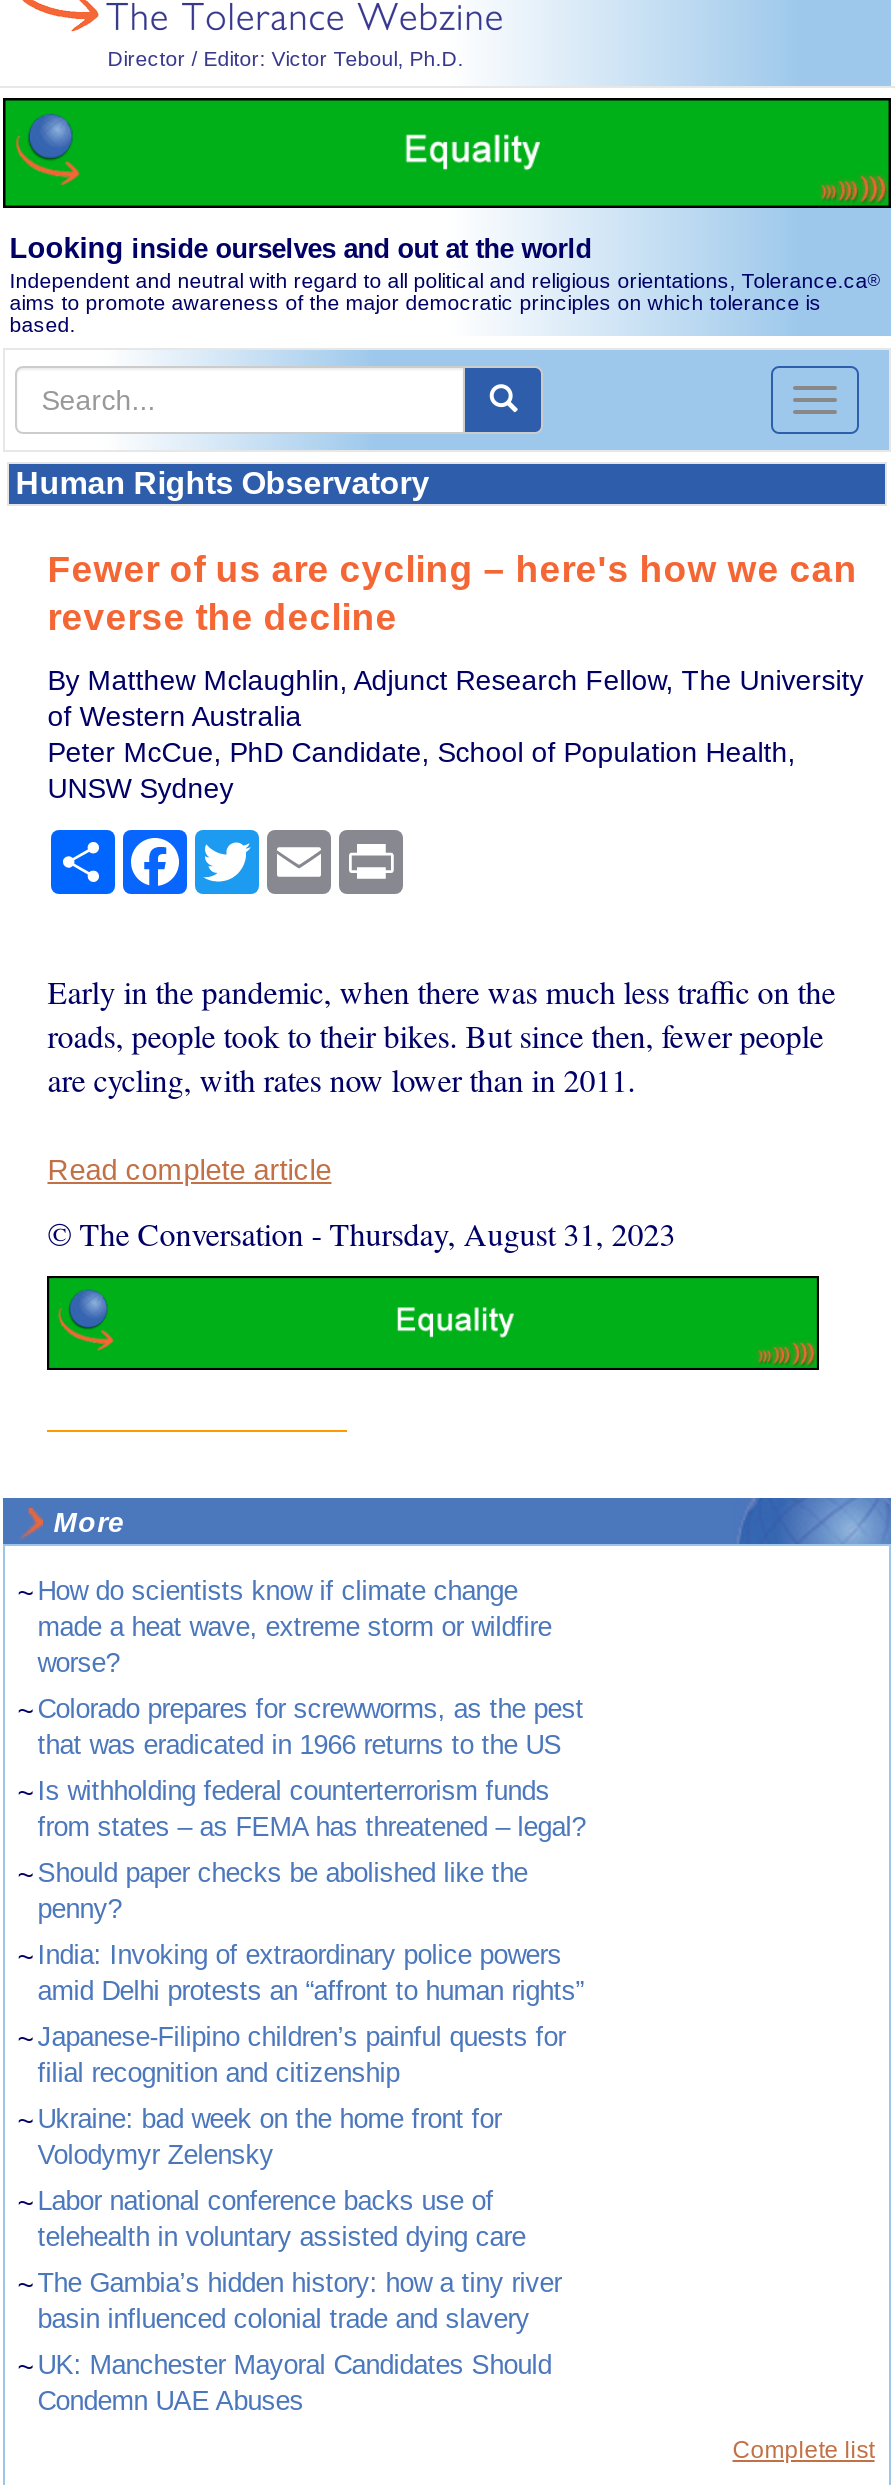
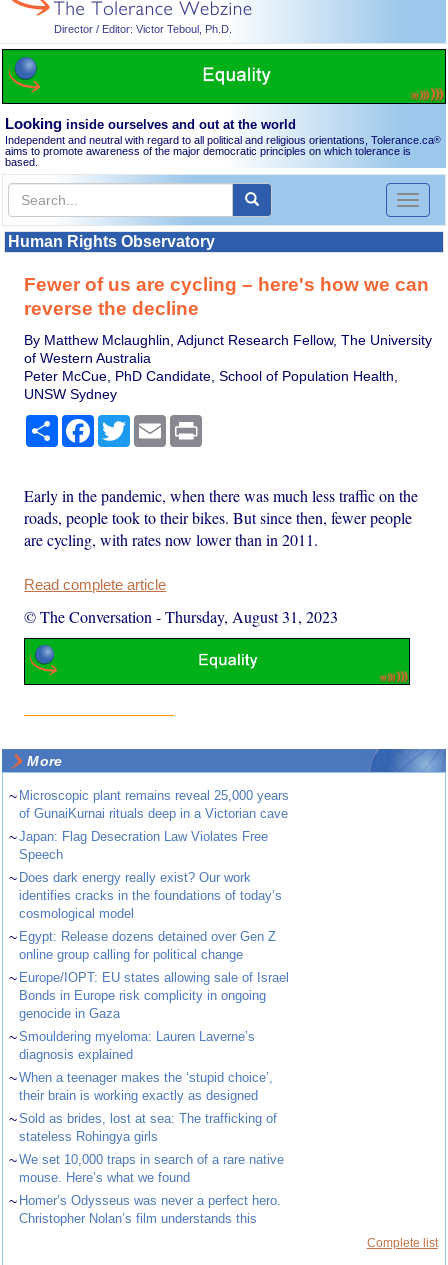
[17,1577,551,1679] ~ How do scientists know if climate change | made a heat wave, extreme storm or wildfire | worse? -> [9,788,289,821] ~ Microscopic plant remains reveal 25,000 years | of GunaiKurnai rituals deep in a Victorian cave
[17,1695,583,1761] ~ Colorado prepares for screwworms, as the pest | that was eradicated in 1966 returns to the US -> [9,829,268,862] ~ Japan: Flag Desecration Law Violates Free | Speech
[17,1777,585,1843] ~ Is withholding federal counterterrorism funds | from states – as FEMA has threatened – legal? -> [9,870,282,921] ~ Does dark energy really exist? Our work | identifies cracks in the foundations of today’s | cosmological model
[17,1859,527,1925] ~ Should paper checks be abolished like the | penny? -> [9,929,276,962] ~ Egypt: Release dozens detained over Gen Z | online group calling for political change
[17,1941,583,2007] ~ India: Invoking of extraordinary police powers | amid Delhi protests an “affront to human rights” -> [9,970,289,1021] ~ Europe/IOPT: EU states allowing sale of Israel | Bonds in Europe risk complicity in ongoing | genocide in Gaza
[17,2023,565,2089] ~ Japanese-Filipino children’s painful quests for | filial recognition and citizenship -> [9,1029,255,1062] ~ Smouldering myeloma: Lauren Laverne’s | diagnosis explained
[17,2105,501,2171] ~ Ukraine: bad week on the home front for | Volodymyr Zelensky -> [9,1070,273,1103] ~ When a teenager makes the ‘stupid choice’, | their brain is working exactly as designed
[17,2187,525,2253] ~ Labor national conference backs use of | telehealth in voluntary assisted dying care -> [9,1111,277,1144] ~ Sold as brides, lost at sea: The trafficking of | stateless Rohingya girls
[17,2269,561,2335] ~ The Gambia’s hidden history: how a tiny river | basin influenced colonial trade and slavery -> [9,1152,284,1185] ~ We set 10,000 traps in search of a rare native | mouse. Here’s what we found
[17,2351,551,2417] ~ UK: Manchester Mayoral Candidates Should | Condemn UAE Abuses -> [9,1193,281,1226] ~ Homer’s Odysseus was never a perfect hero. | Christopher Nolan’s film understands this

